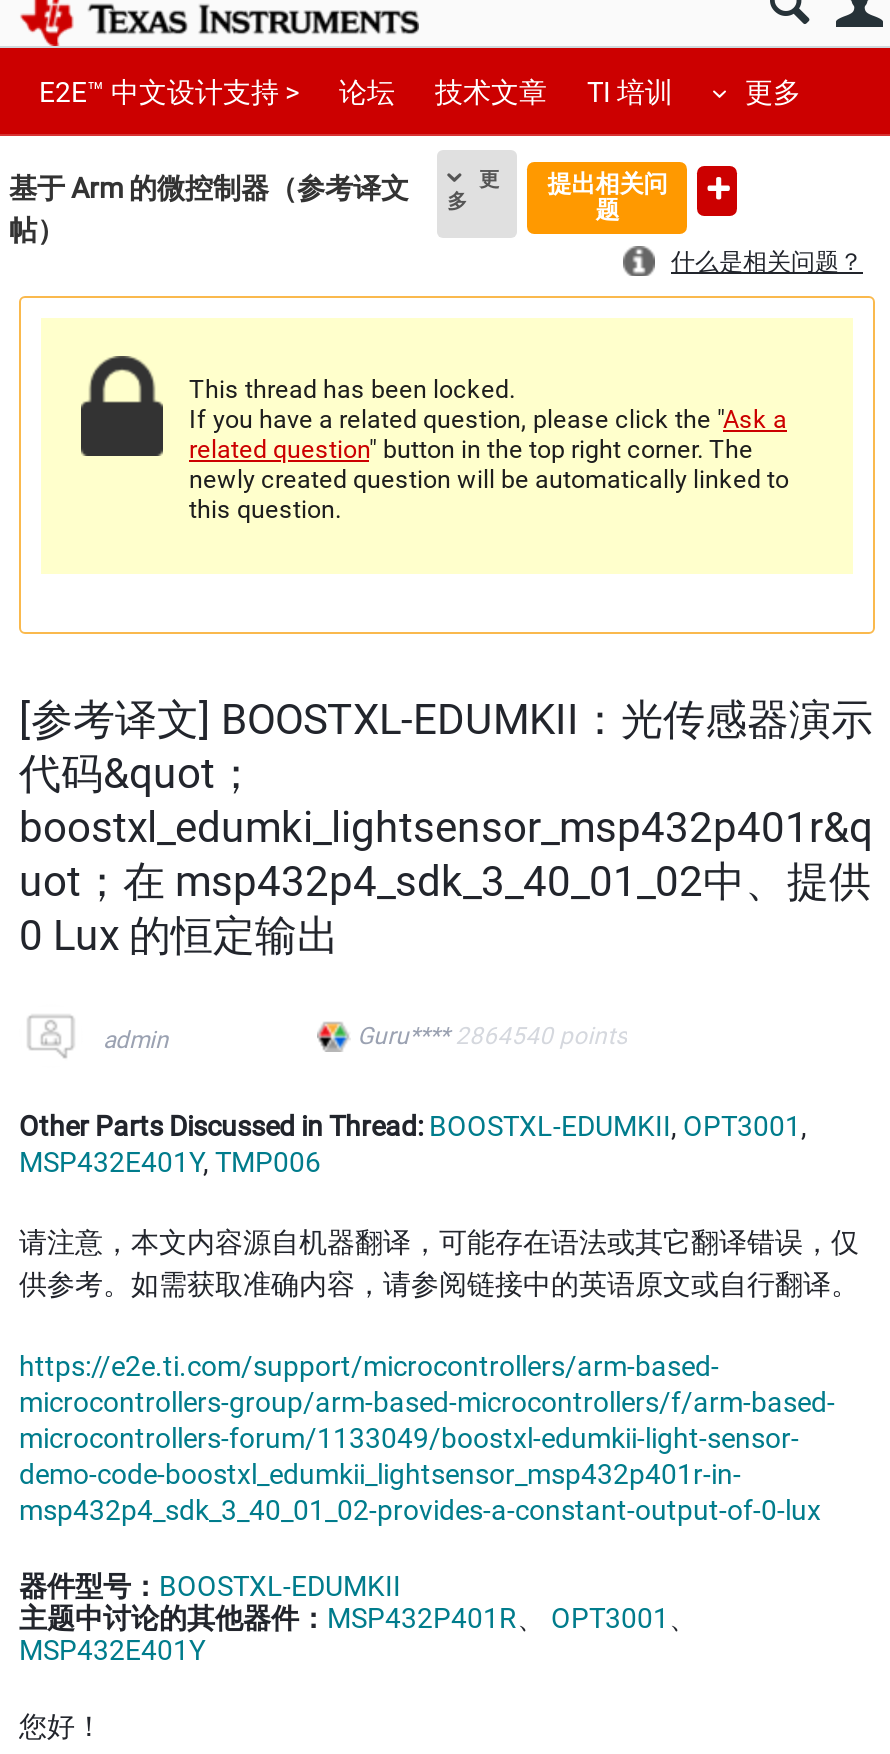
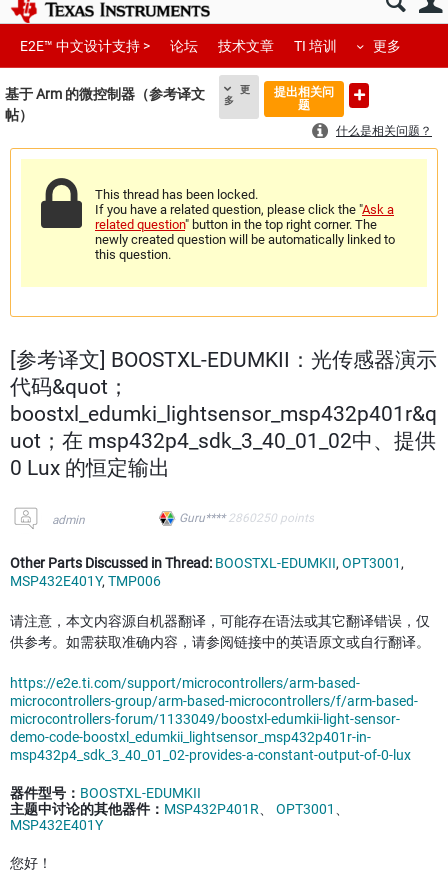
[357,1022,627,1050] Guru**** 2864540 points -> [179,511,314,525] Guru**** 2860250 points

